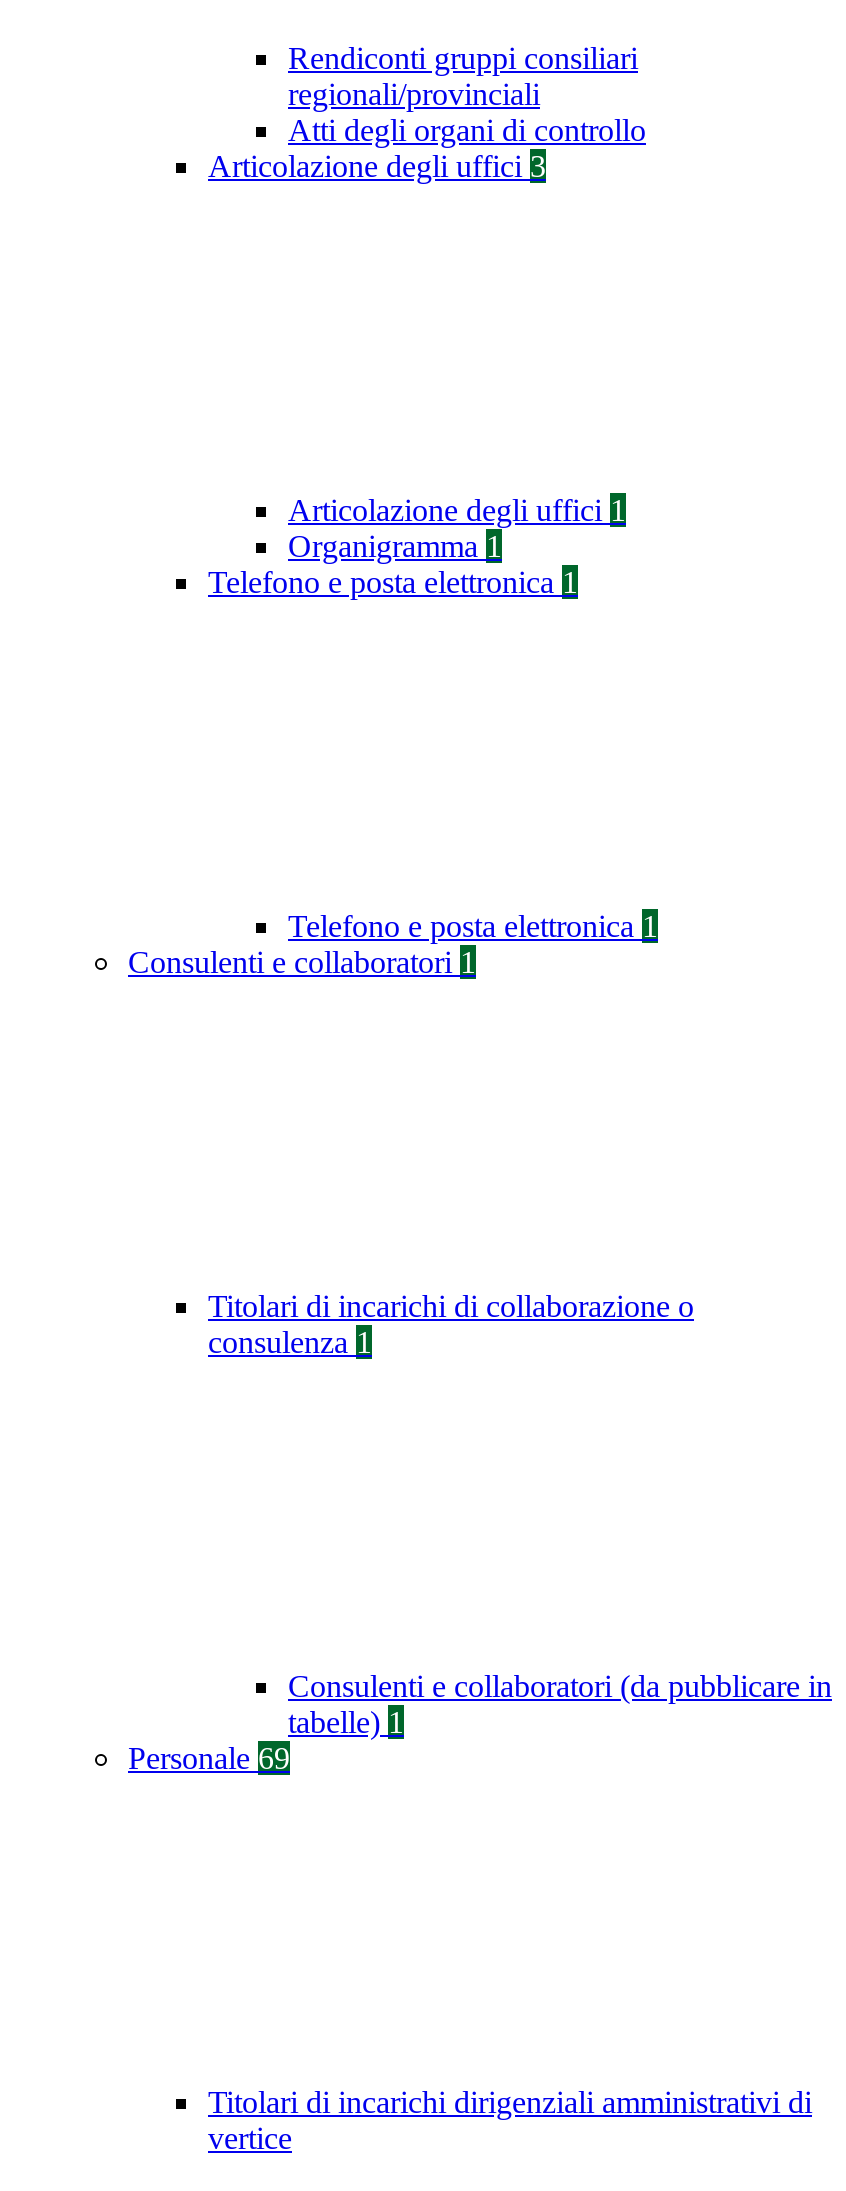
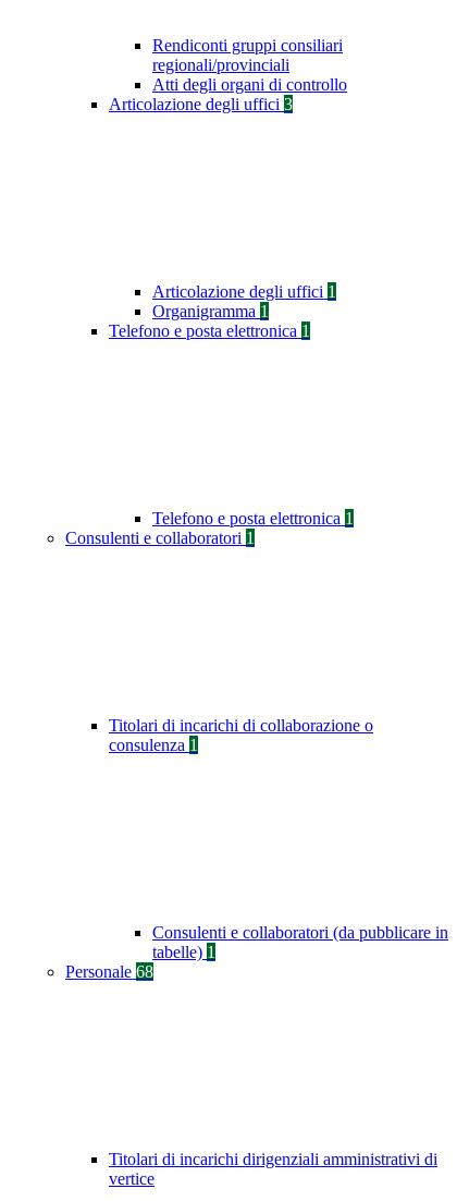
[128,1741,290,1775] Personale 69 -> [65,963,153,981] Personale 68

